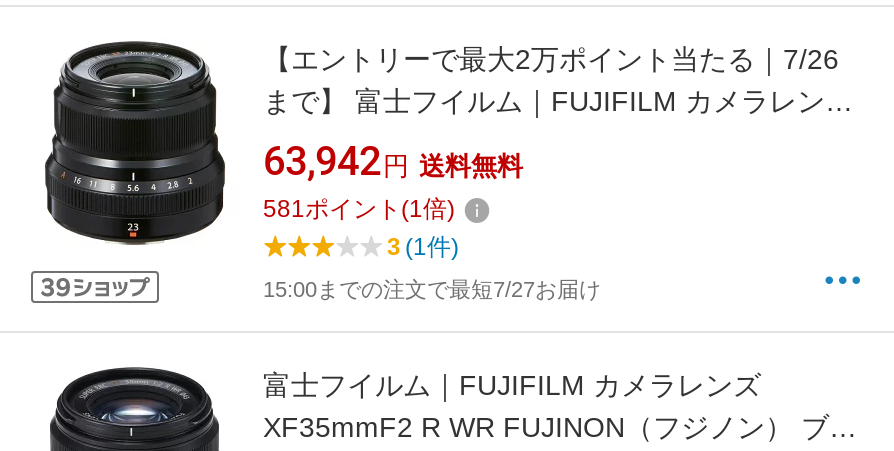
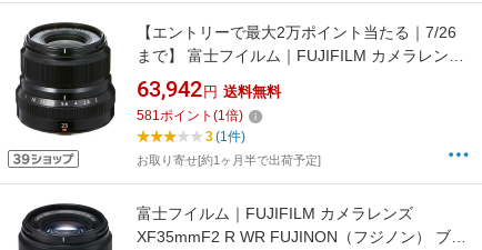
[263,277,601,301] 15:00までの注文で最短7/27お届け -> [137,153,321,167] お取り寄せ[約1ヶ月半で出荷予定]

